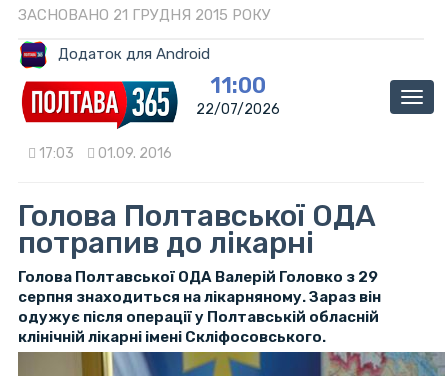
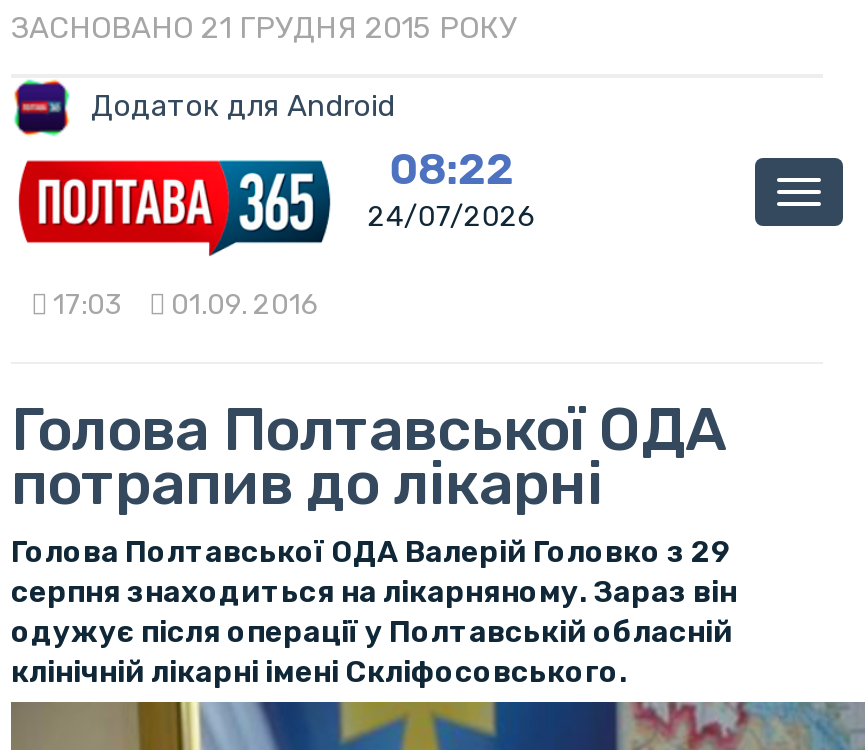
[210,72,266,99] 11:00 -> [390,142,514,196] 08:22
[196,101,280,118] 22/07/2026 -> [368,200,536,234] 24/07/2026

